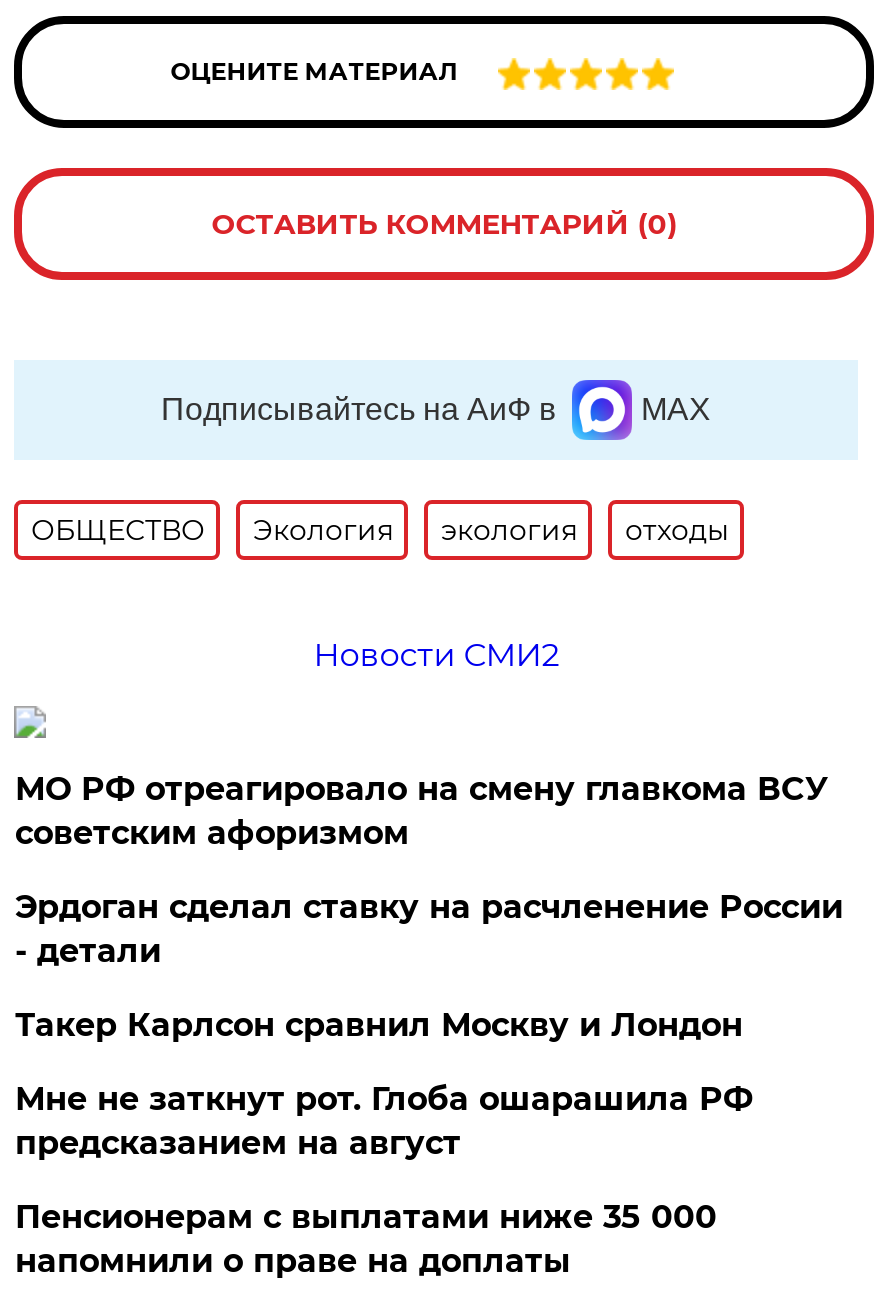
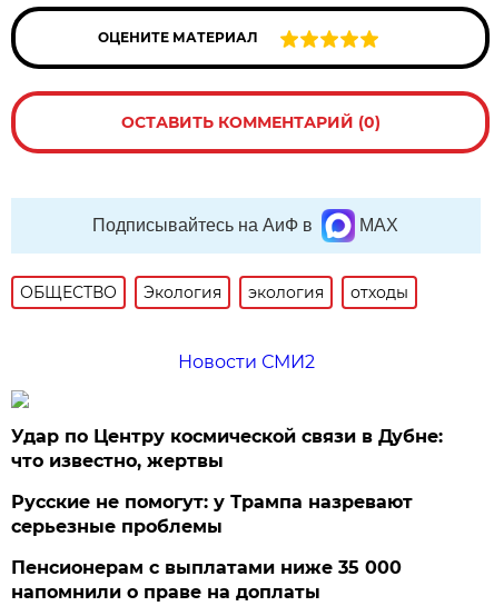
[15,770,843,1162] МО РФ отреагировало на смену главкома ВСУ | советским афоризмом | Эрдоган сделал ставку на расчленение России | - детали | Такер Карлсон сравнил Москву и Лондон | Мне не заткнут рот. Глоба ошарашила РФ | предсказанием на август -> [12,426,443,537] Удар по Центру космической связи в Дубне: | что известно, жертвы | Русские не помогут: у Трампа назревают | серьезные проблемы

